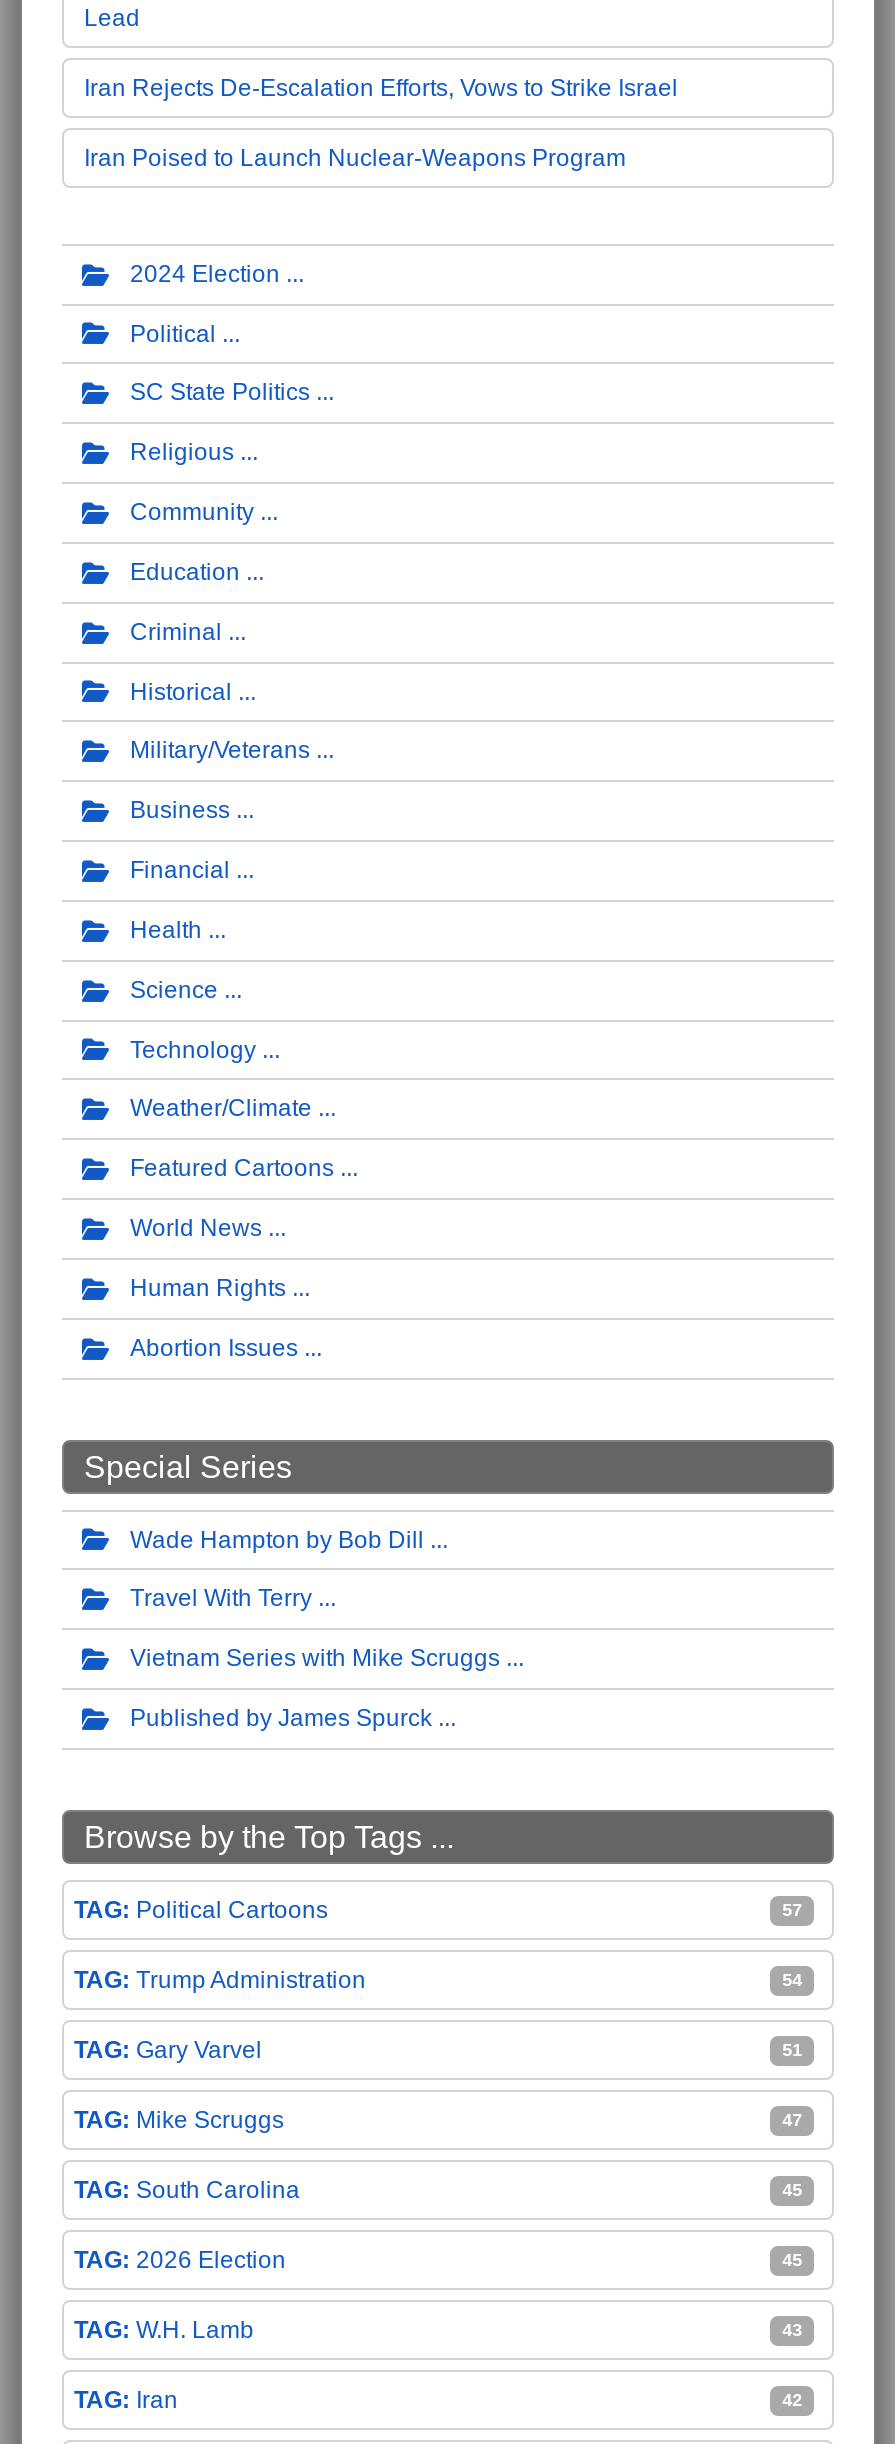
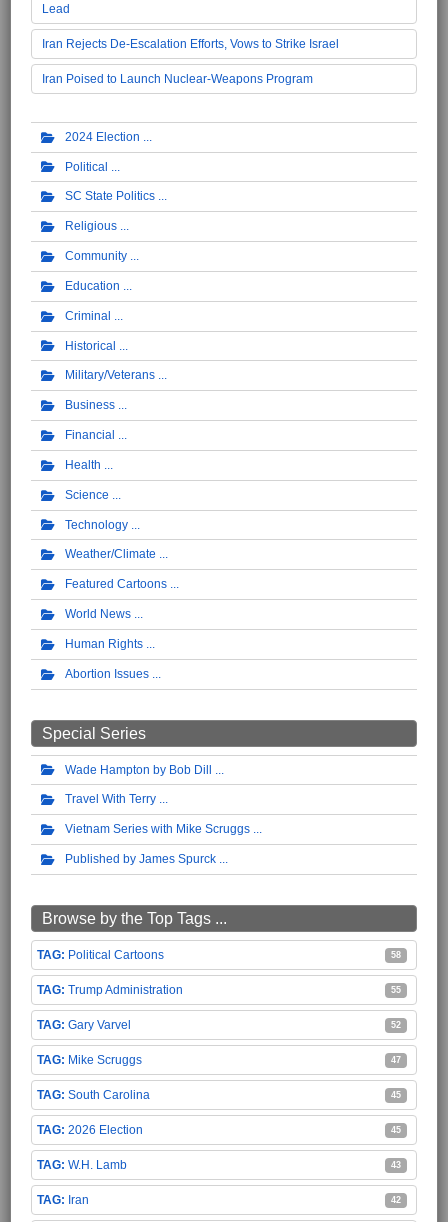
[782,1900,802,1920] 57 -> [391,950,401,960] 58
[782,1970,802,1990] 54 -> [391,985,401,995] 55
[782,2040,802,2060] 51 -> [391,1020,401,1030] 52

